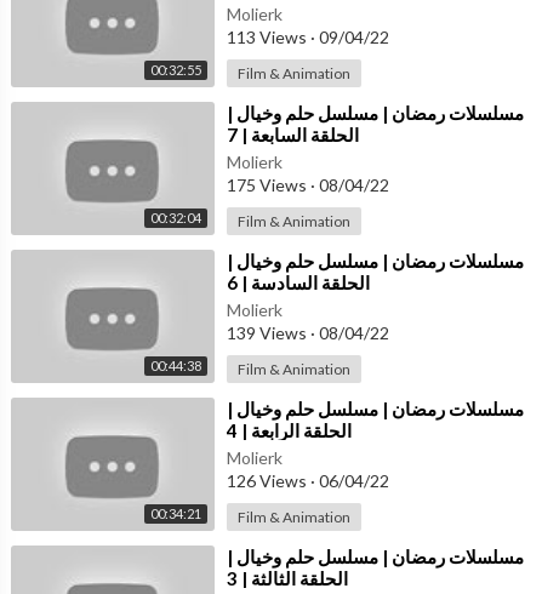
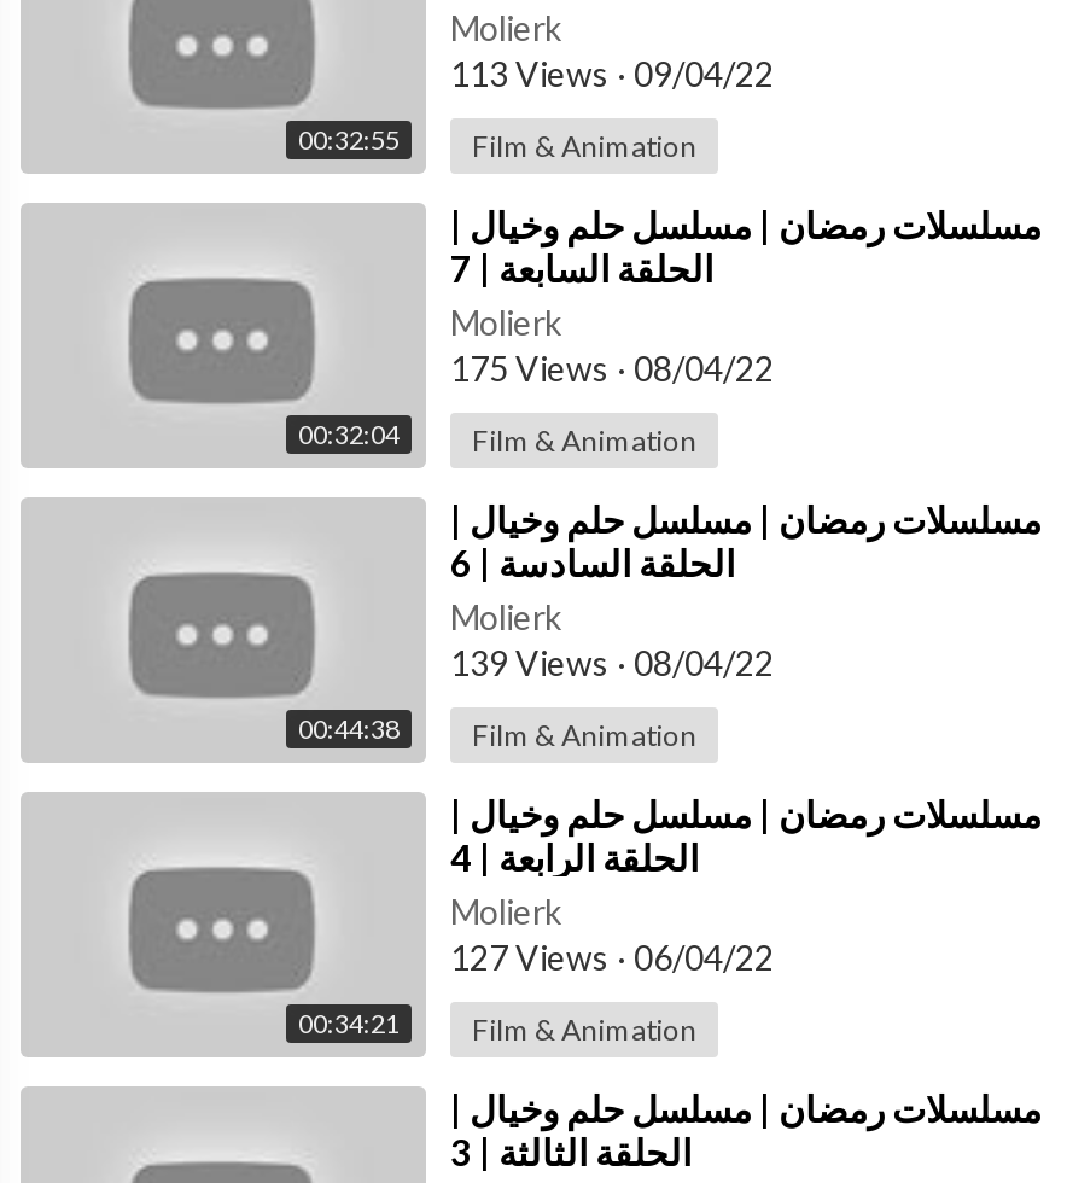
[227,471,389,492] 126 Views · 06/04/22 -> [450,938,774,979] 127 Views · 06/04/22

